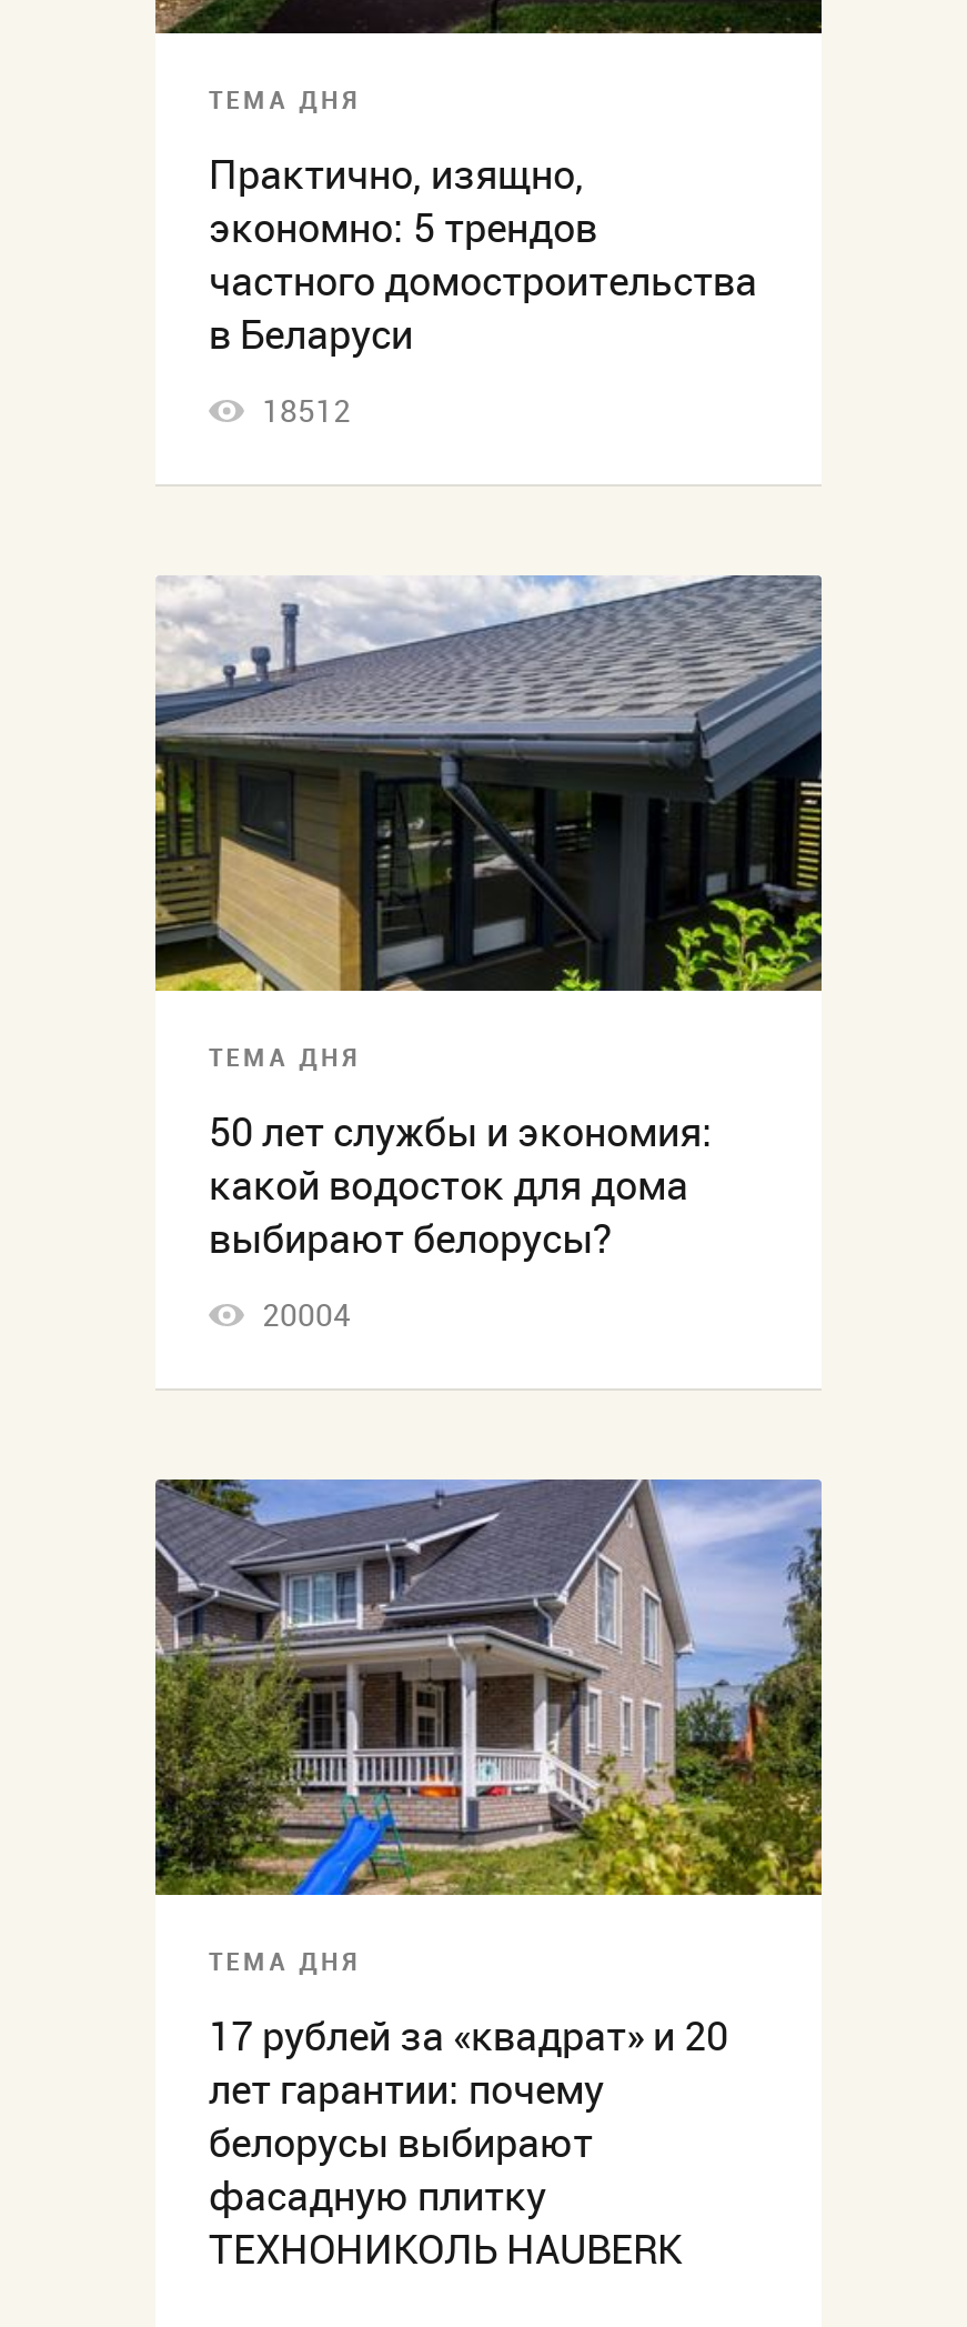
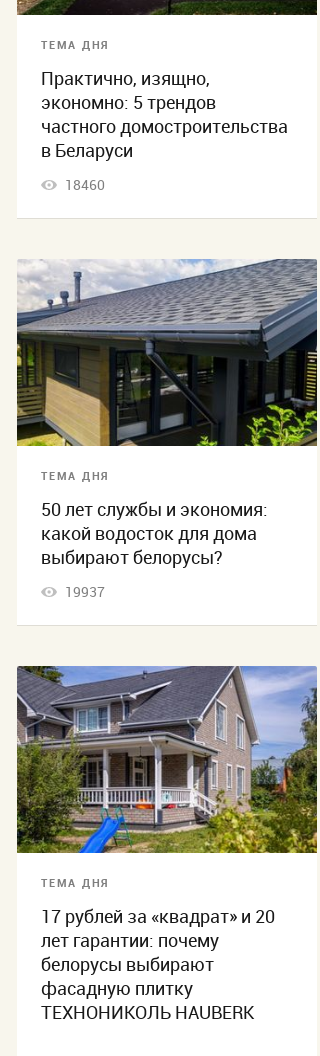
[262,393,351,429] 18512 -> [65,177,105,193] 18460
[262,1297,351,1333] 20004 -> [65,584,105,600] 19937

